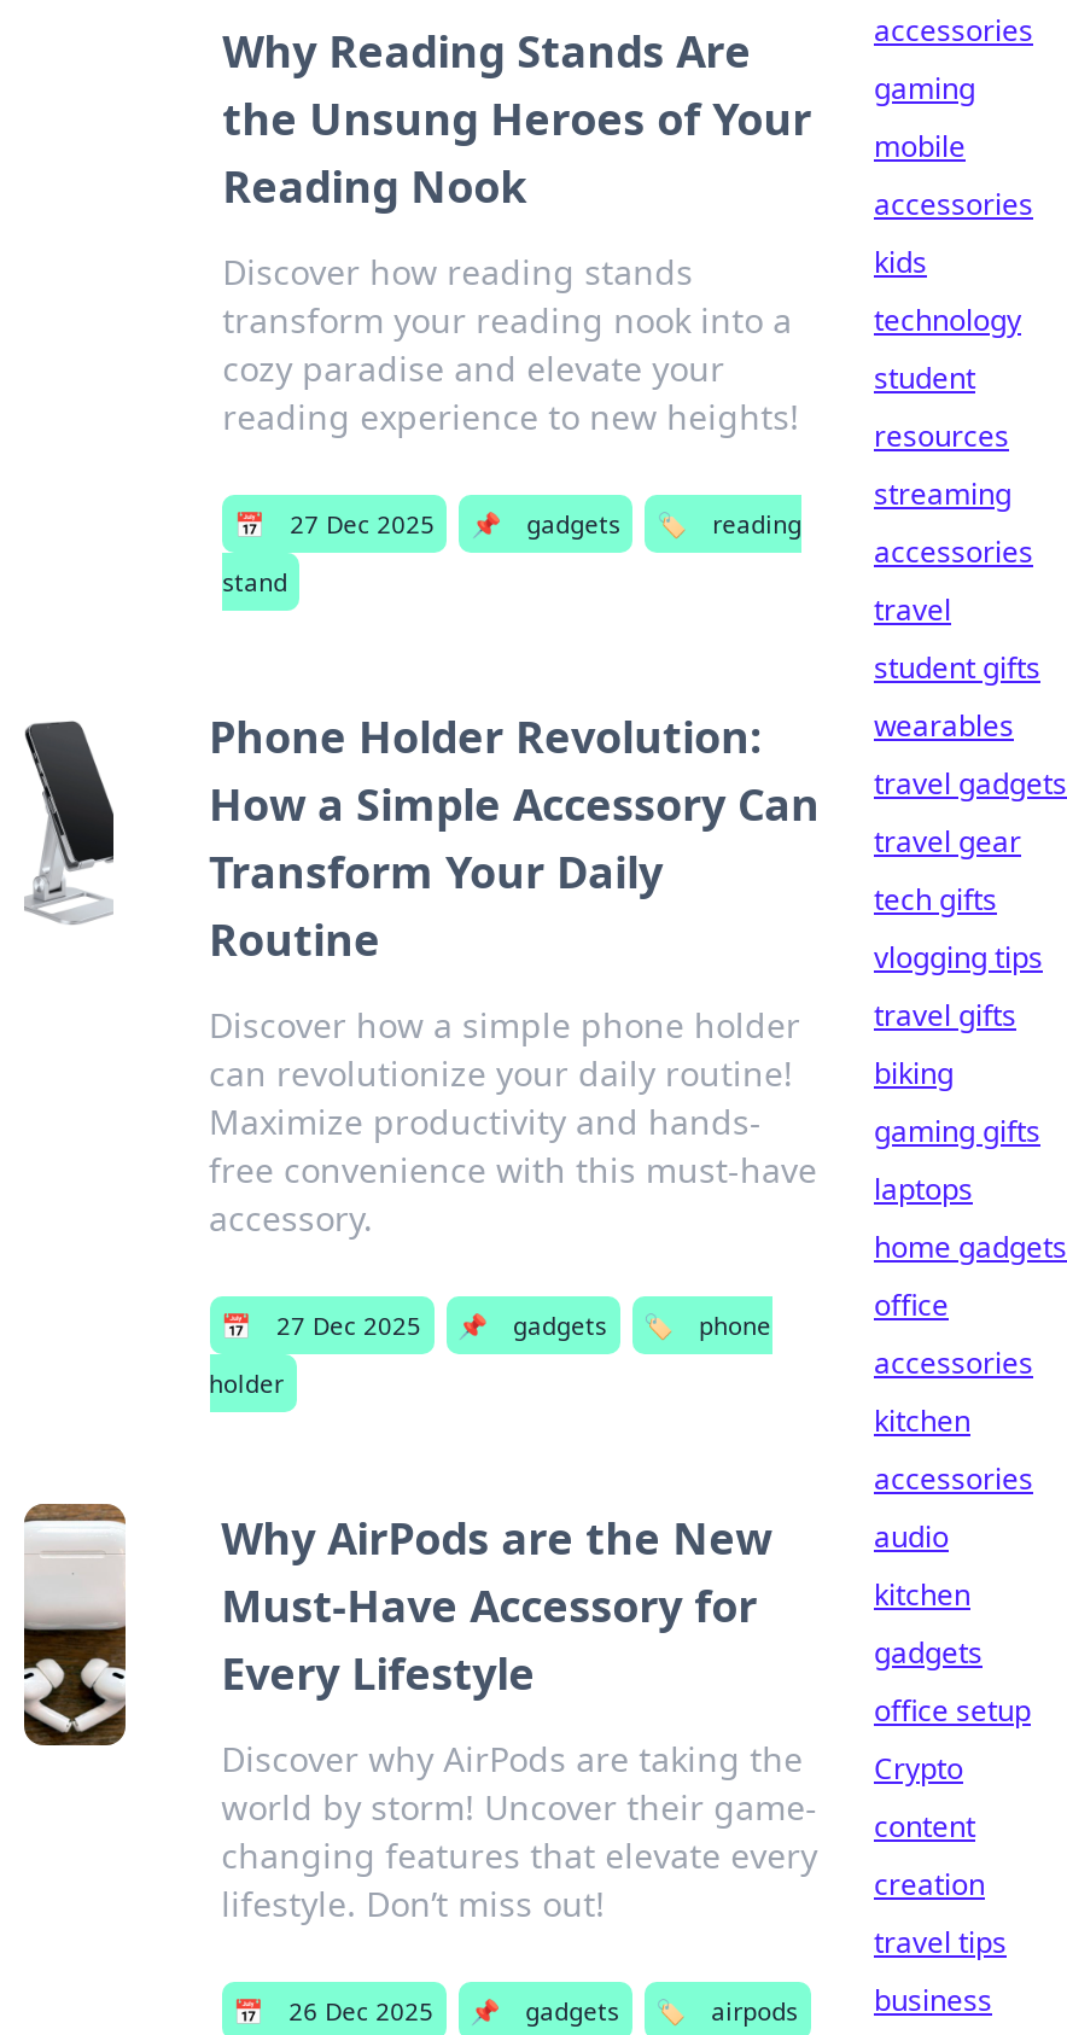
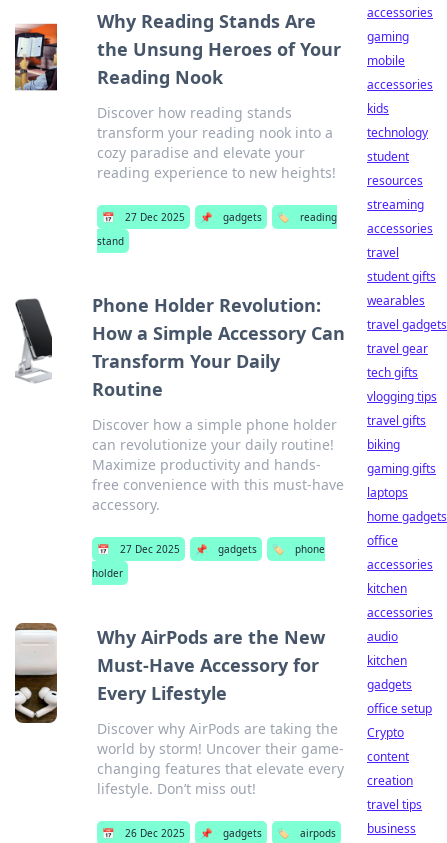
none -> [14,22,58,92] [image]

